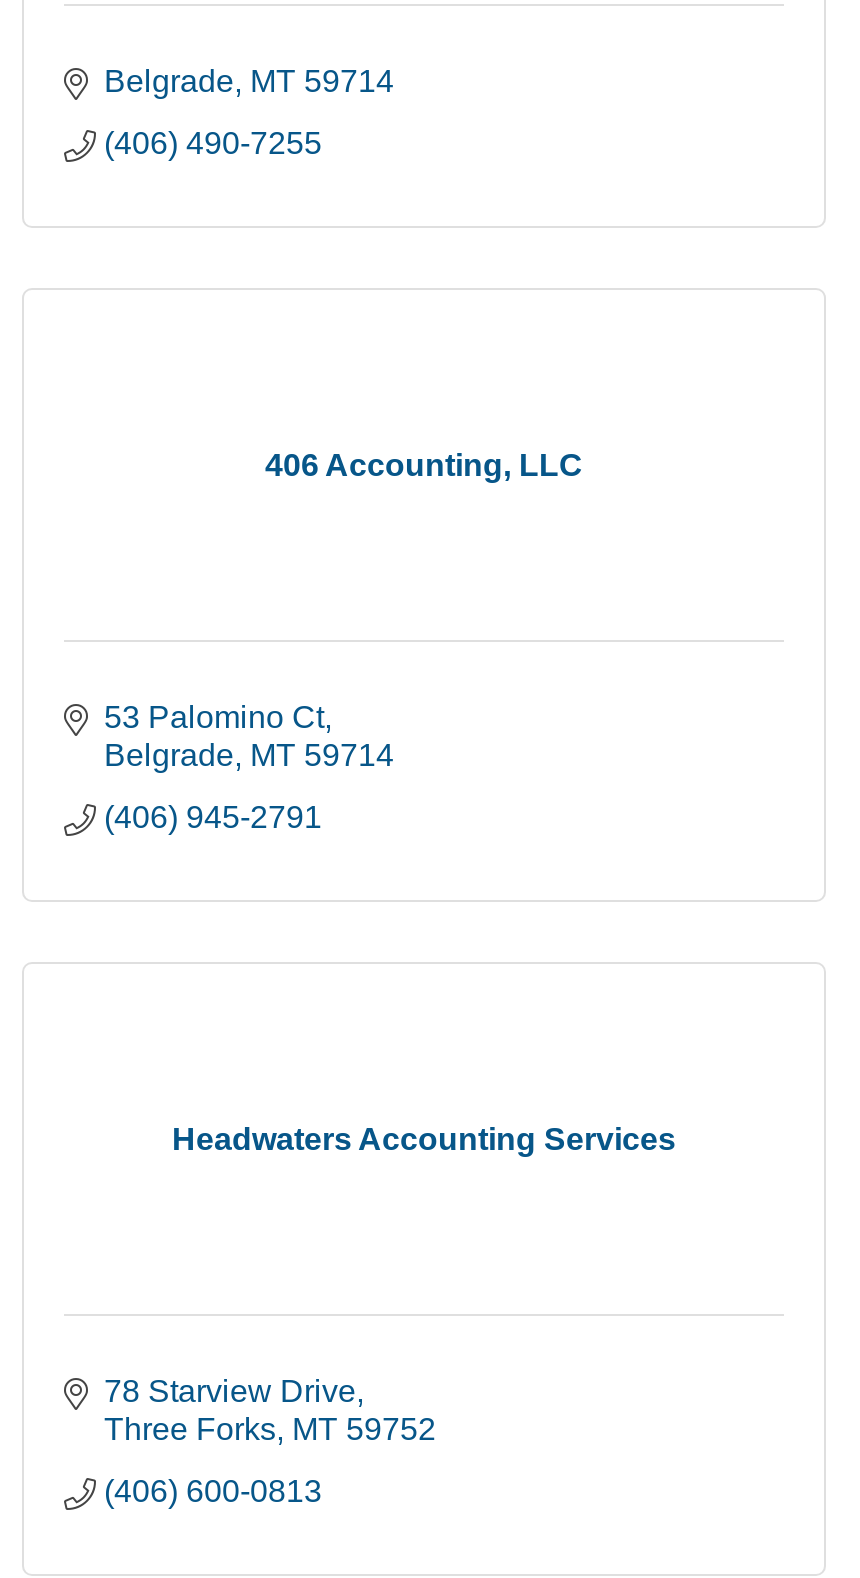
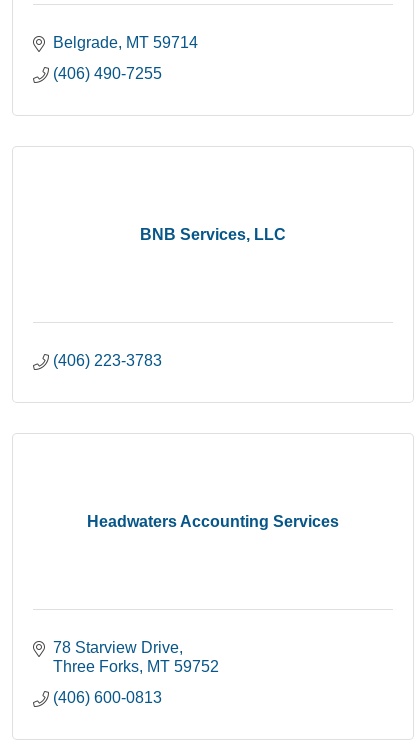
[265,447,583,481] 406 Accounting, LLC -> [140,225,286,242] BNB Services, LLC
[104,700,394,834] 53 Palomino Ct | Belgrade MT 59714 | (406) 945-2791 -> [53,352,162,369] (406) 223-3783

